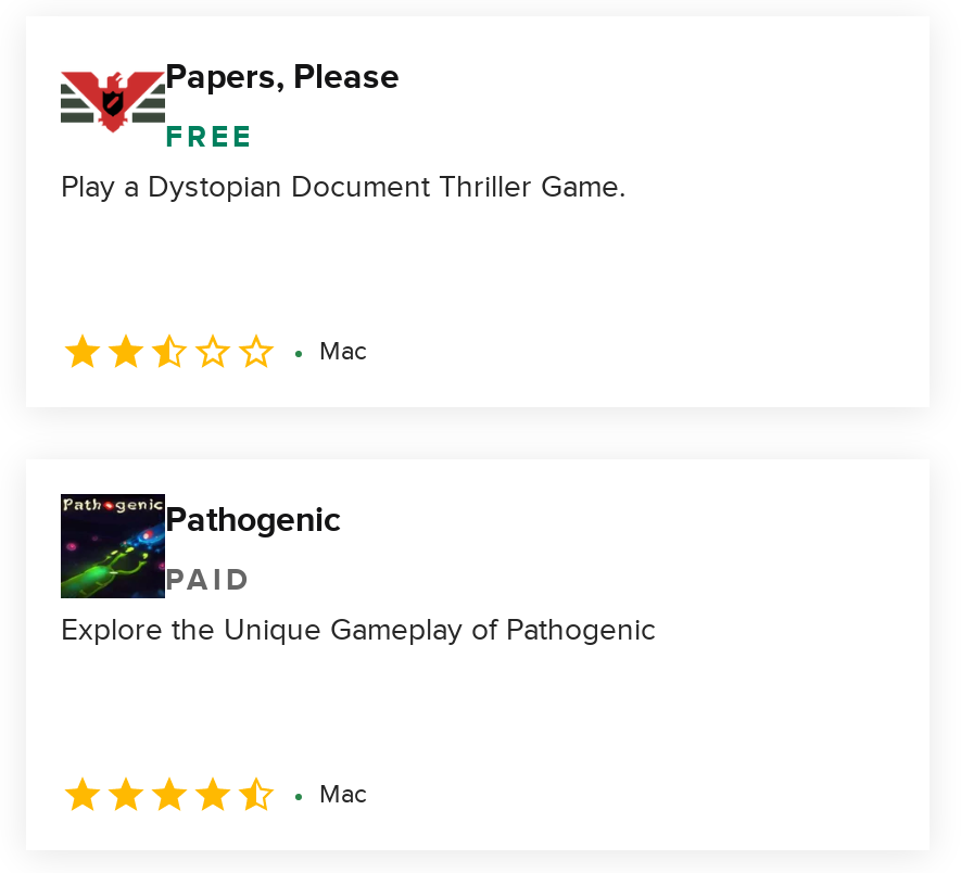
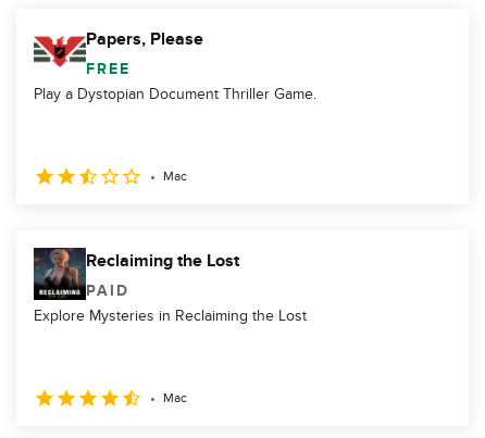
[61,494,341,596] [image] | Pathogenic -> [34,248,239,299] [image] | Reclaiming the Lost
[61,611,656,648] Explore the Unique Gameplay of Pathogenic -> [34,306,307,325] Explore Mysteries in Reclaiming the Lost

